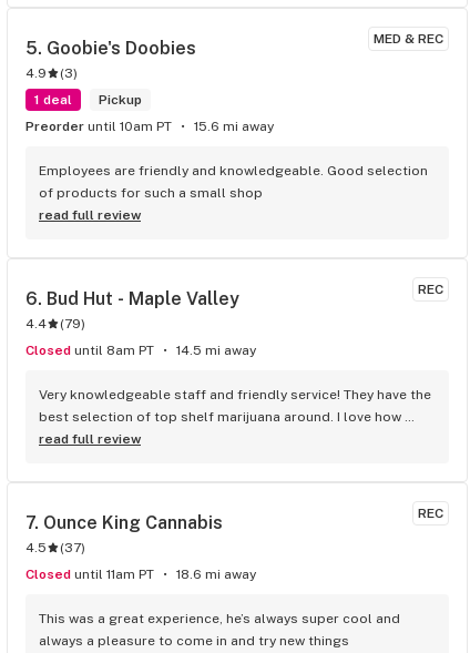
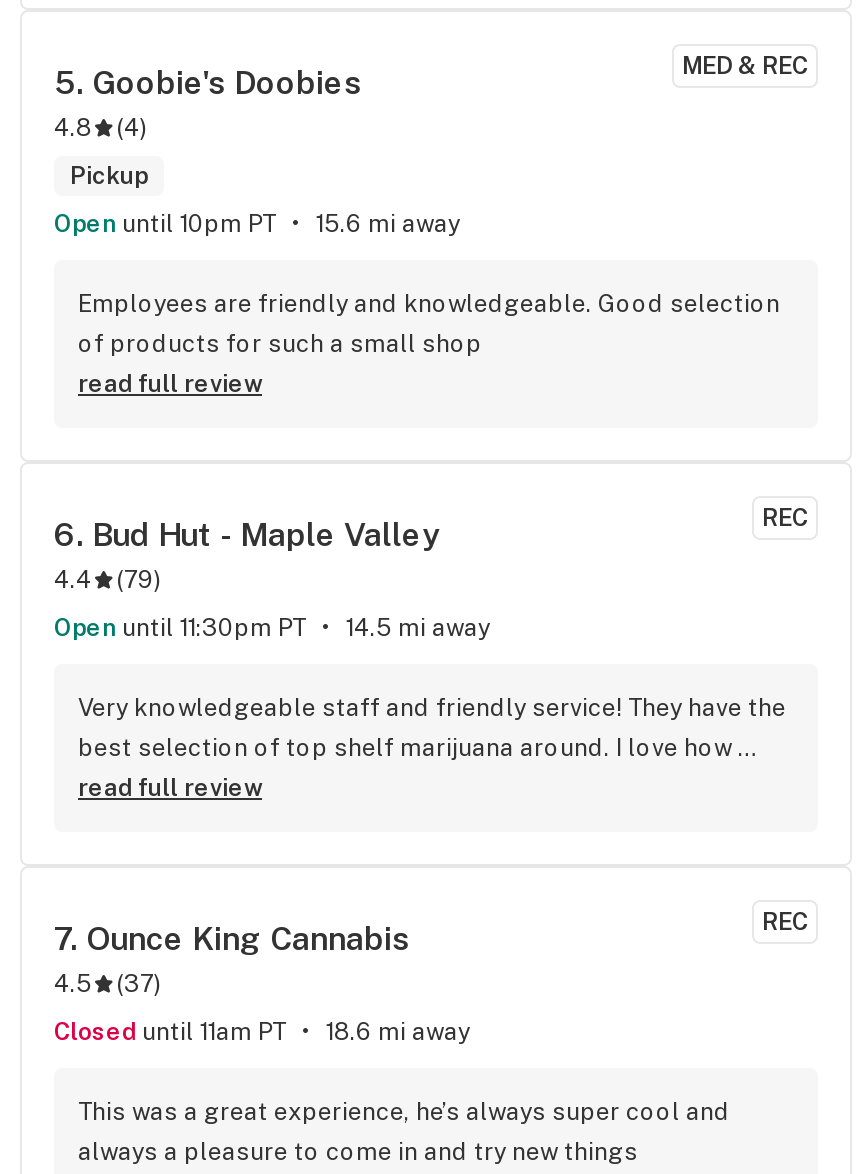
[25,65,78,108] 4.9 | (3) | 1 deal -> [54,114,148,142] 4.8 | (4)
[34,119,172,134] Preorder until 10am PT -> [72,210,276,238] Open until 10pm PT
[34,343,154,358] Closed until 8am PT -> [72,614,306,642] Open until 11:30pm PT

